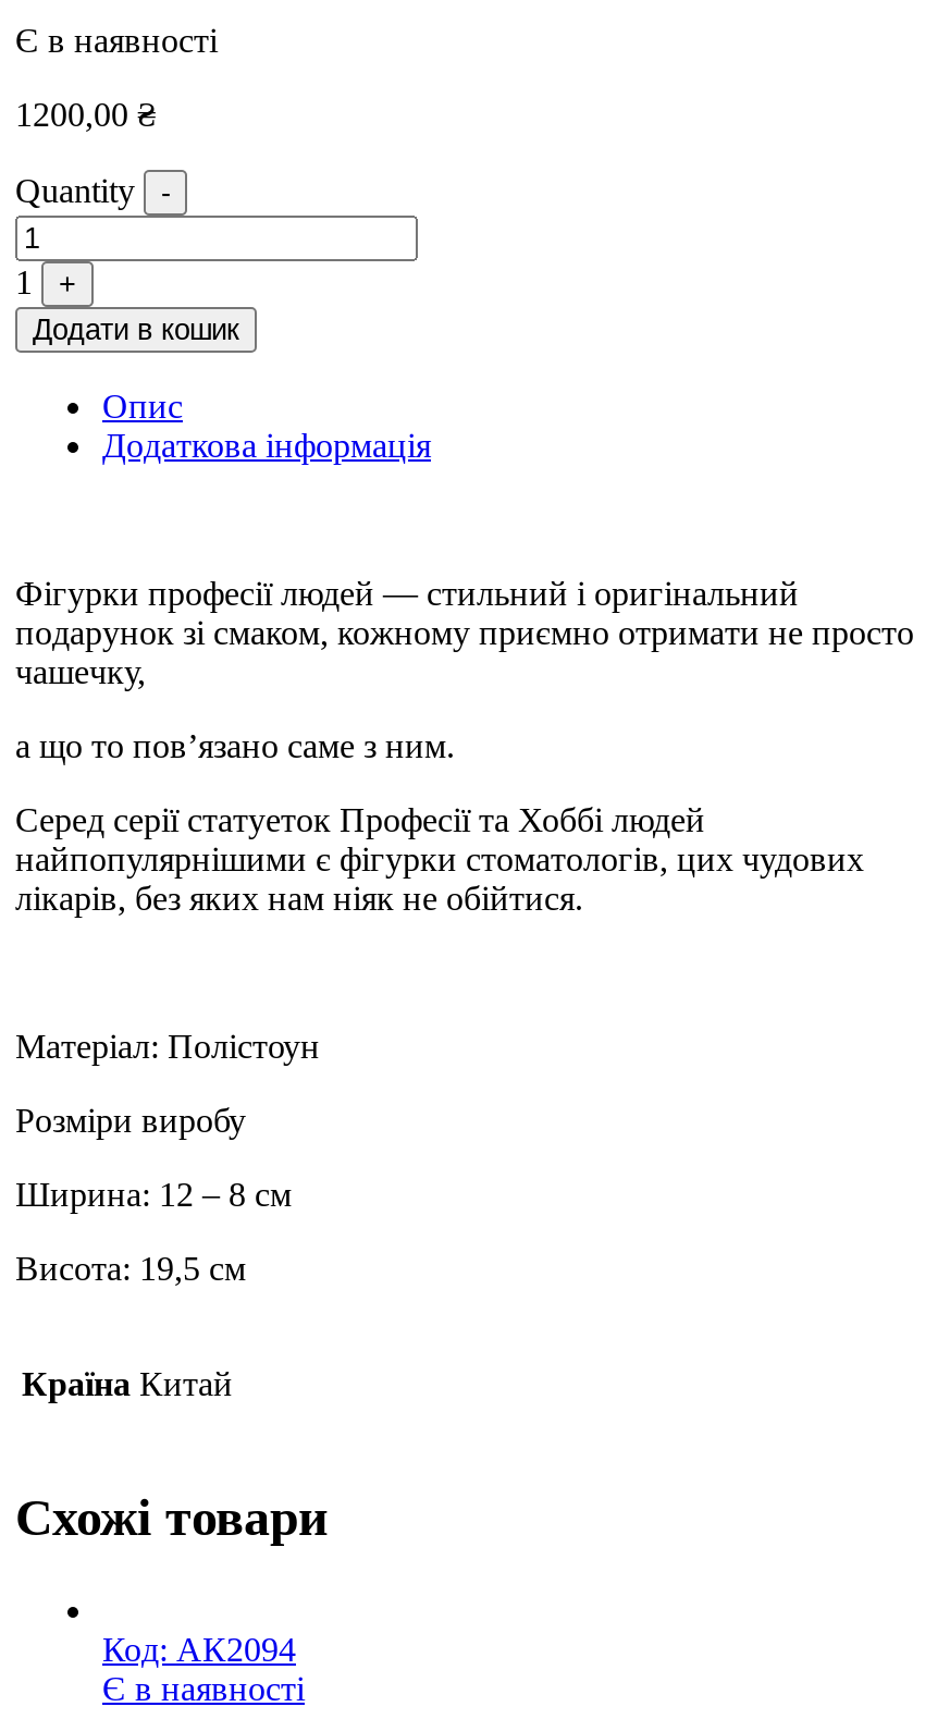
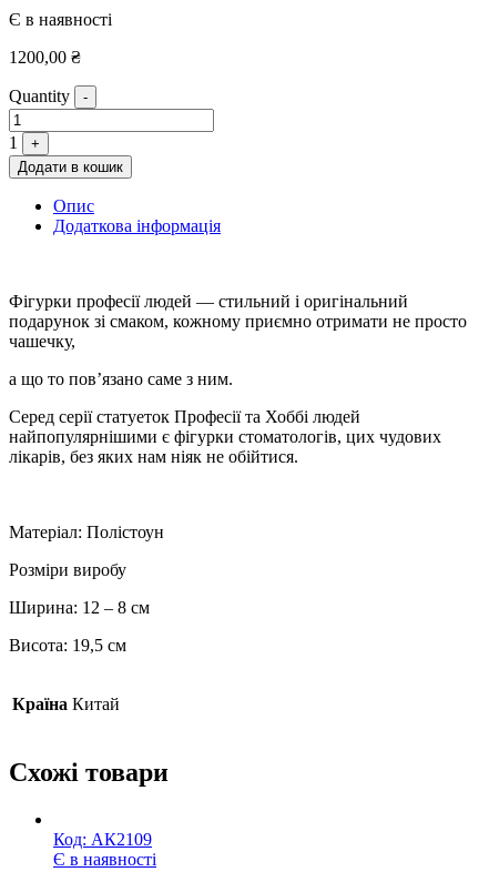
[102,1630,296,1667] Код: АК2094 -> [53,830,152,848] Код: АК2109

